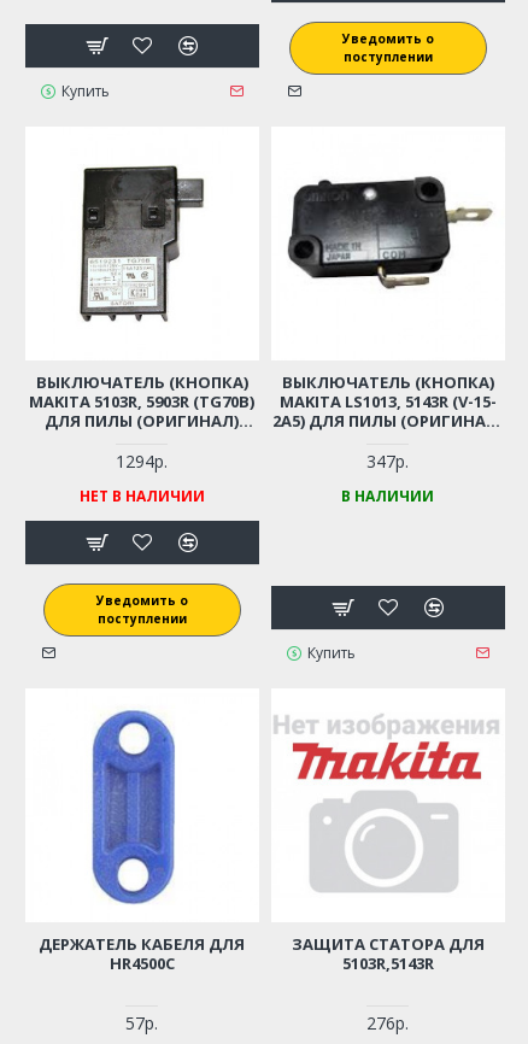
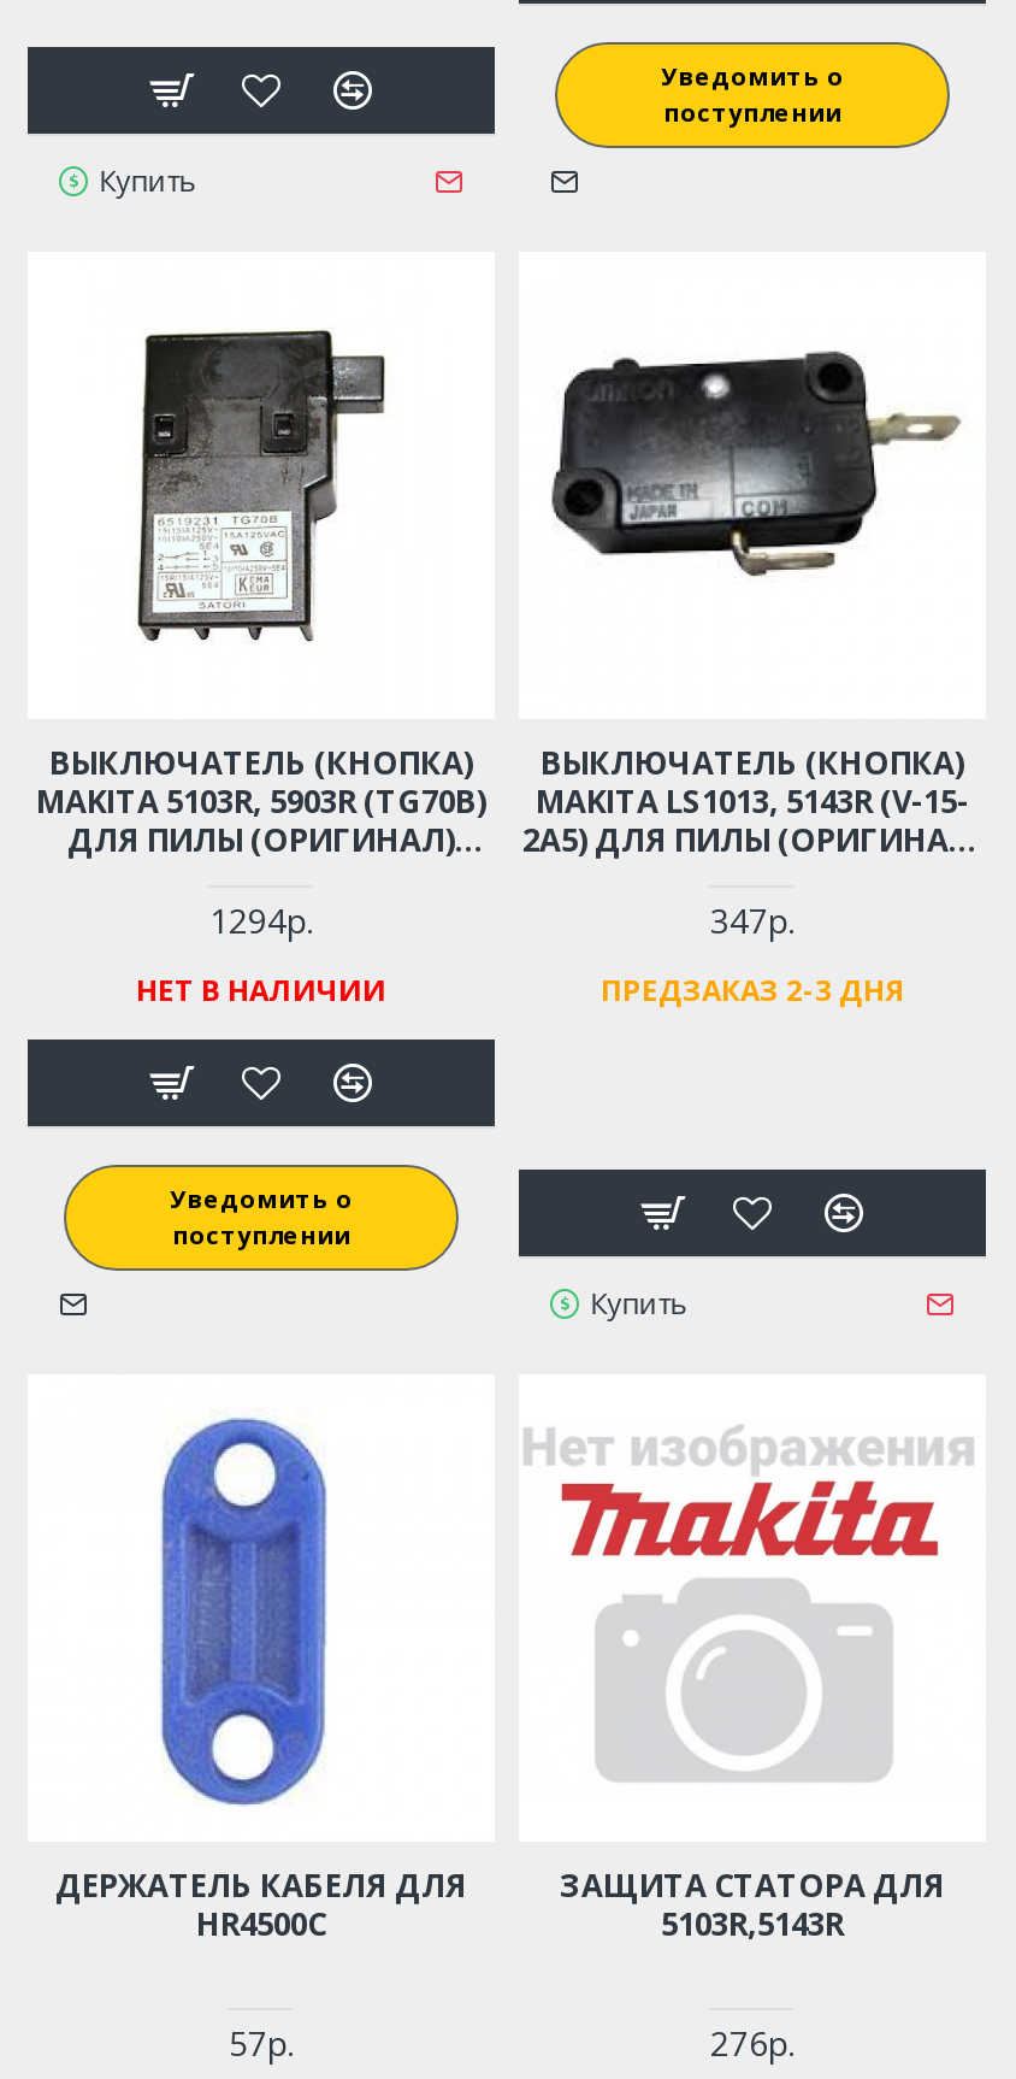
[342,486,435,506] В НАЛИЧИИ -> [601,969,904,1010] ПРЕДЗАКАЗ 2-3 ДНЯ

